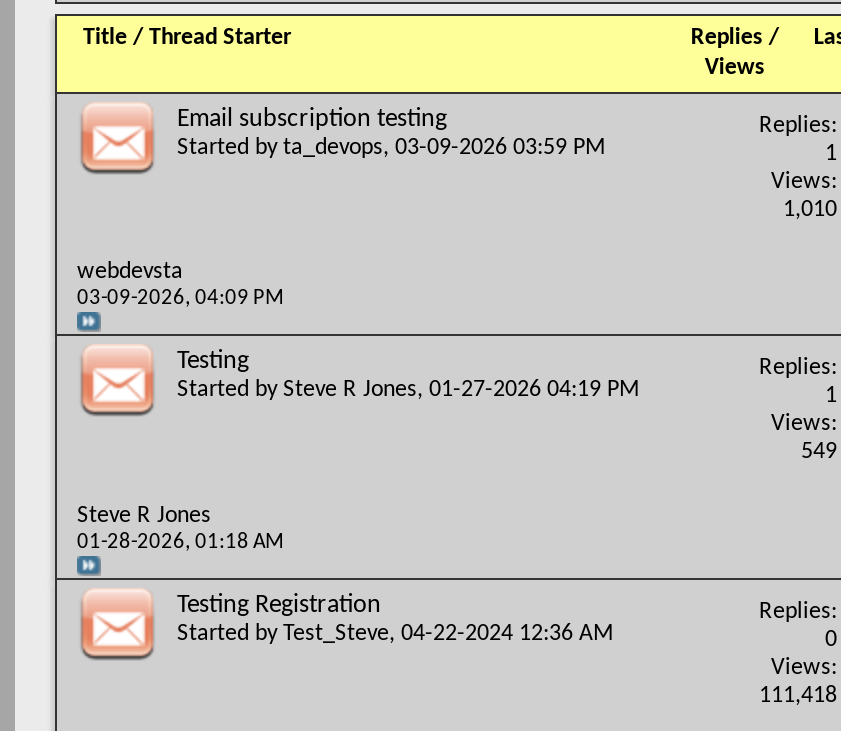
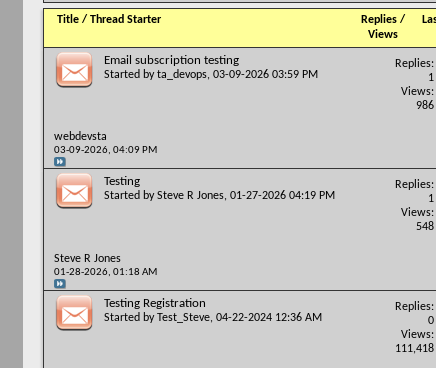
[783,197,837,221] 1,010 -> [416,100,434,112] 986
[801,440,837,464] 549 -> [416,221,434,233] 548

